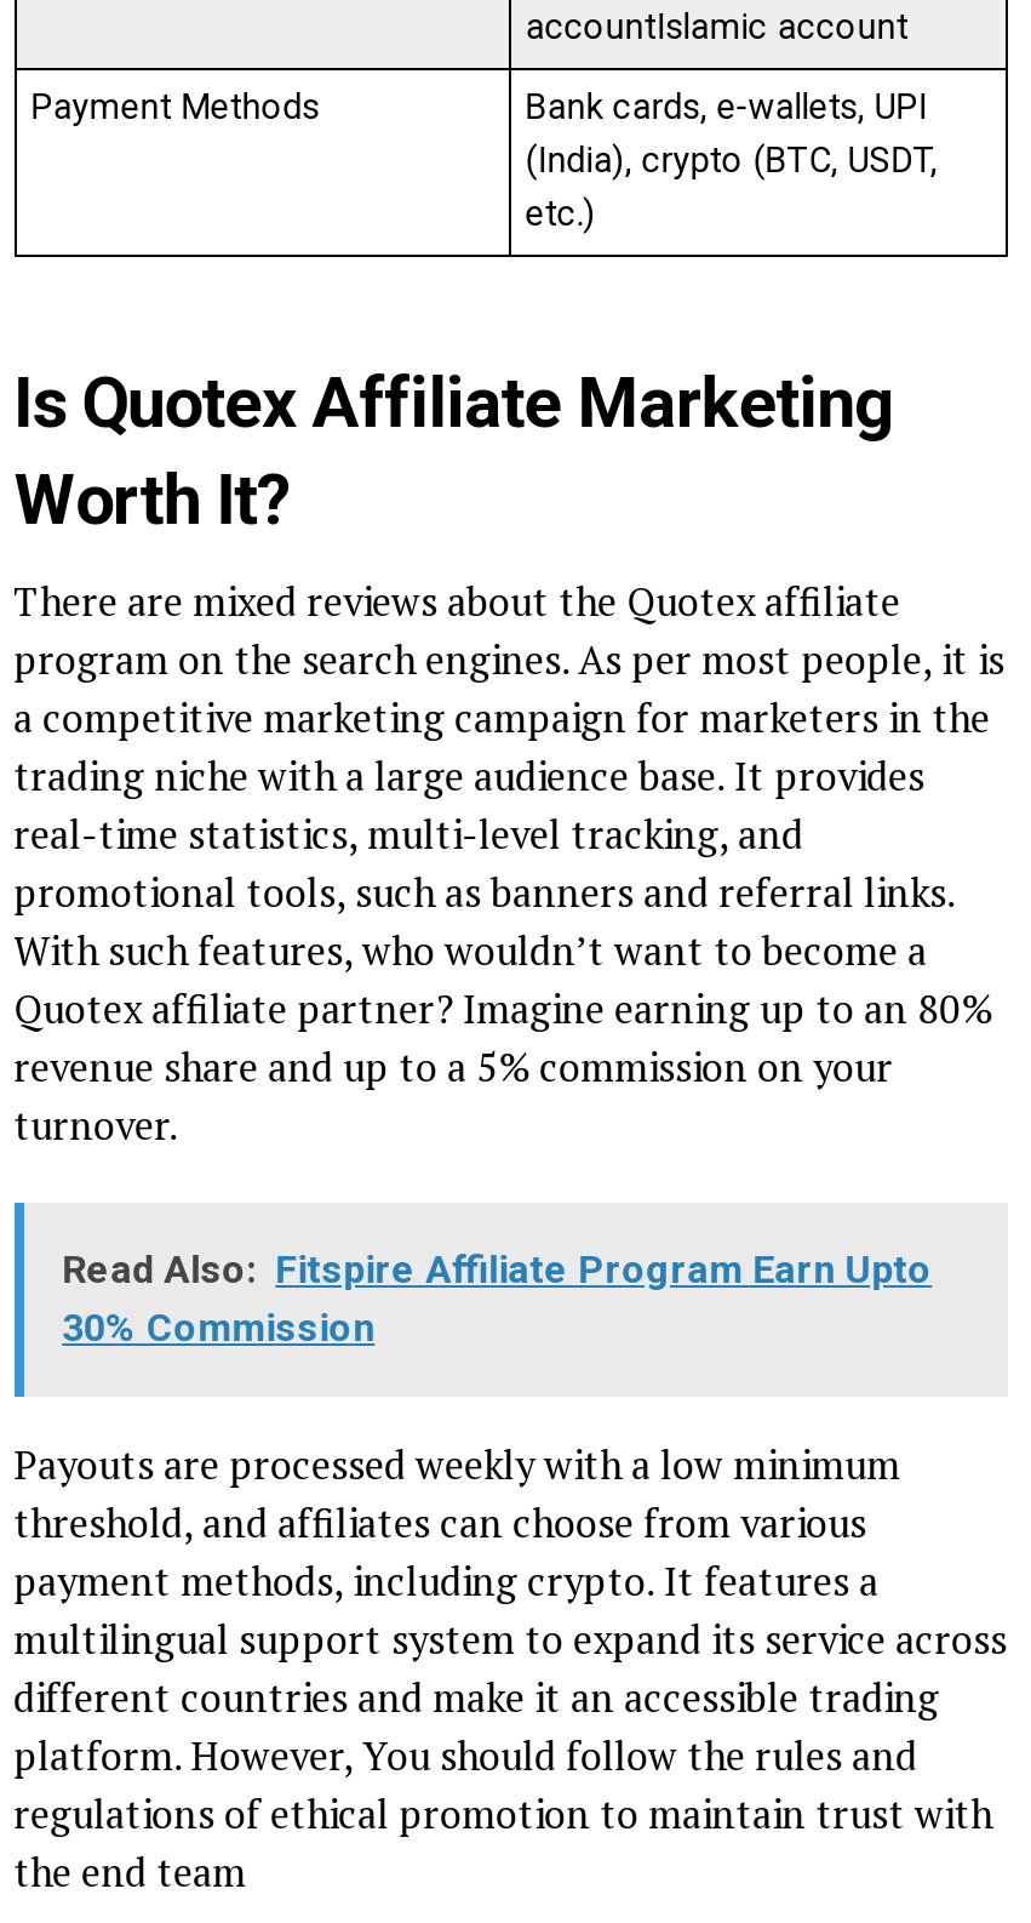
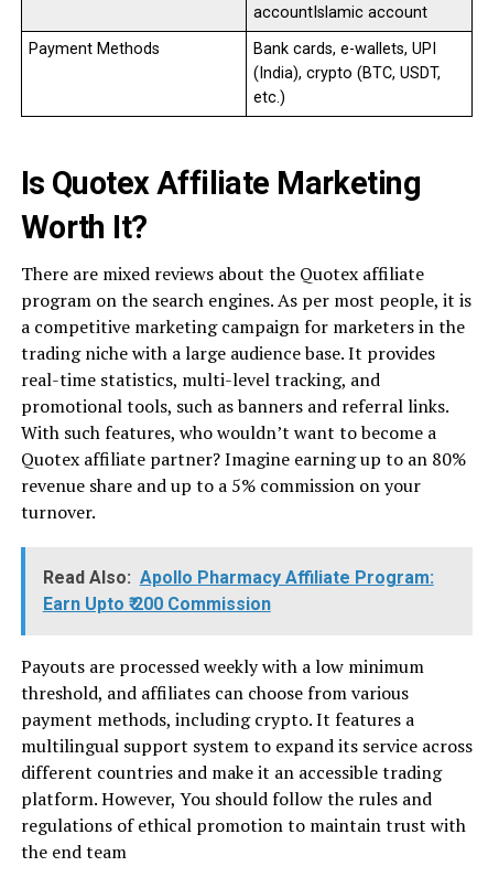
[62,1247,932,1351] Read Also: Fitspire Affiliate Program Earn Upto | 30% Commission -> [43,567,434,615] Read Also: Apollo Pharmacy Affiliate Program: | Earn Upto ₹ 200 Commission

